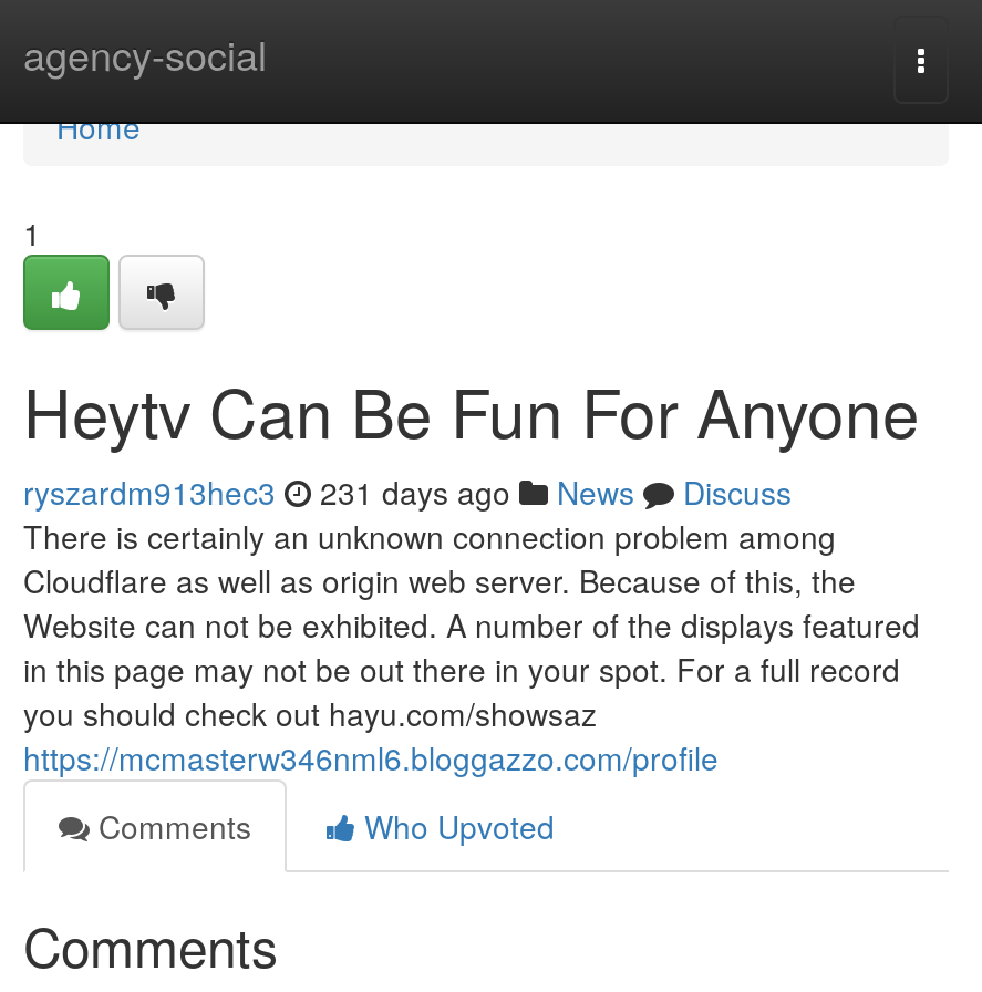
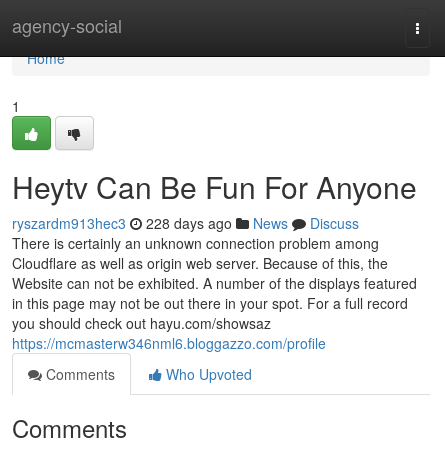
[23,469,792,514] ryszardm913hec3 231 days ago News Discuss -> [12,213,359,233] ryszardm913hec3 228 days ago News Discuss

